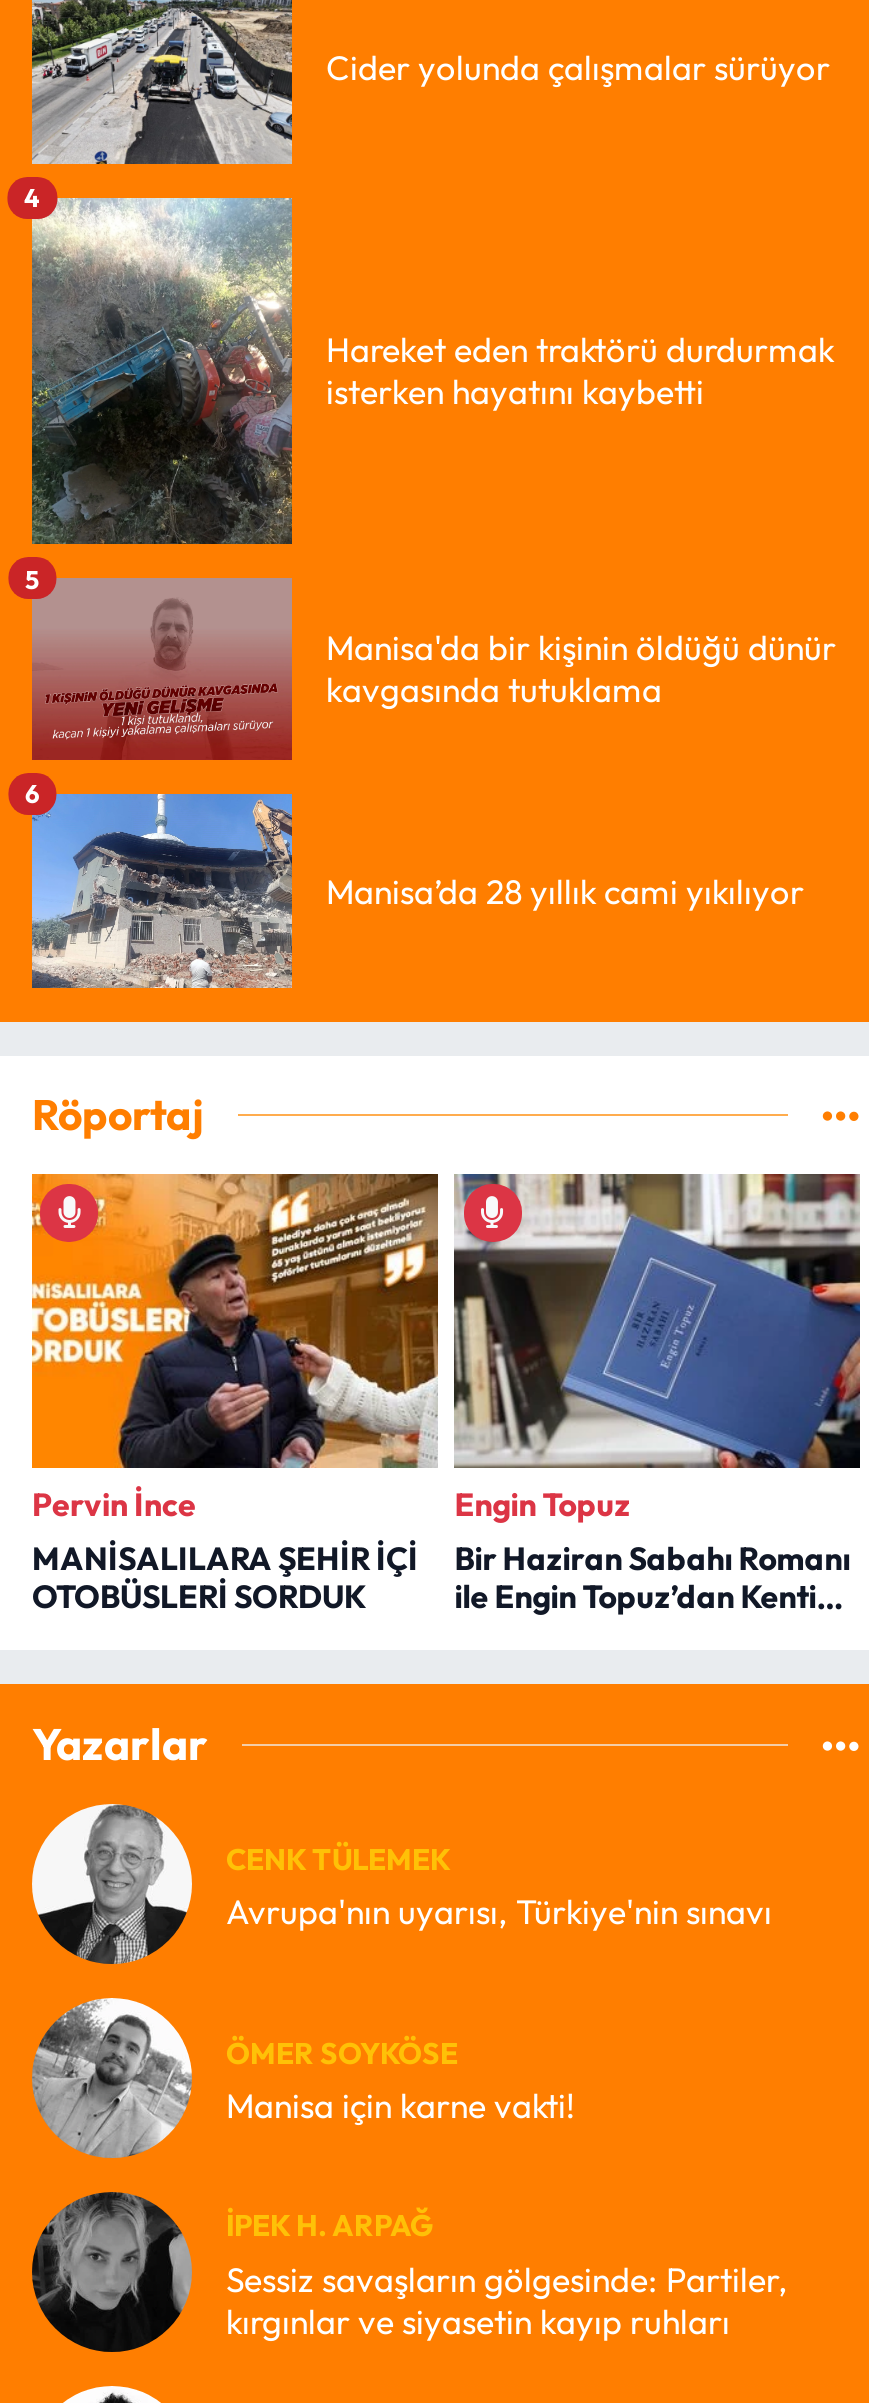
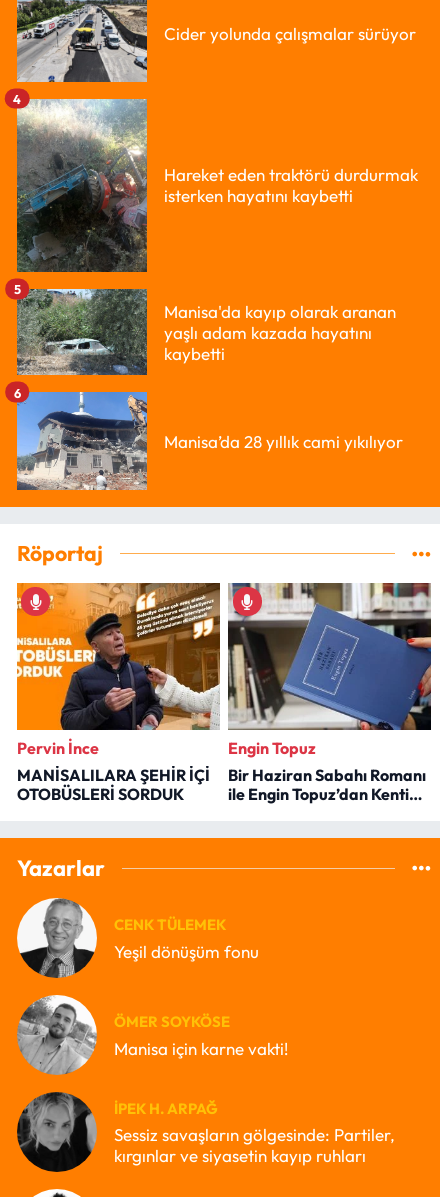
[32,576,836,762] [image] | Manisa'da bir kişinin öldüğü dünür | kavgasında tutuklama -> [16,288,396,376] [image] | Manisa'da kayıp olarak aranan | yaşlı adam kazada hayatını | kaybetti
[226,1890,772,1932] Avrupa'nın uyarısı, Türkiye'nin sınavı -> [114,941,259,962] Yeşil dönüşüm fonu

